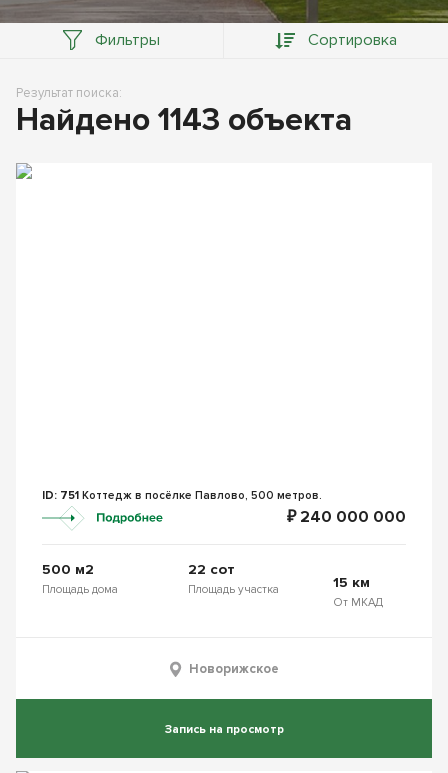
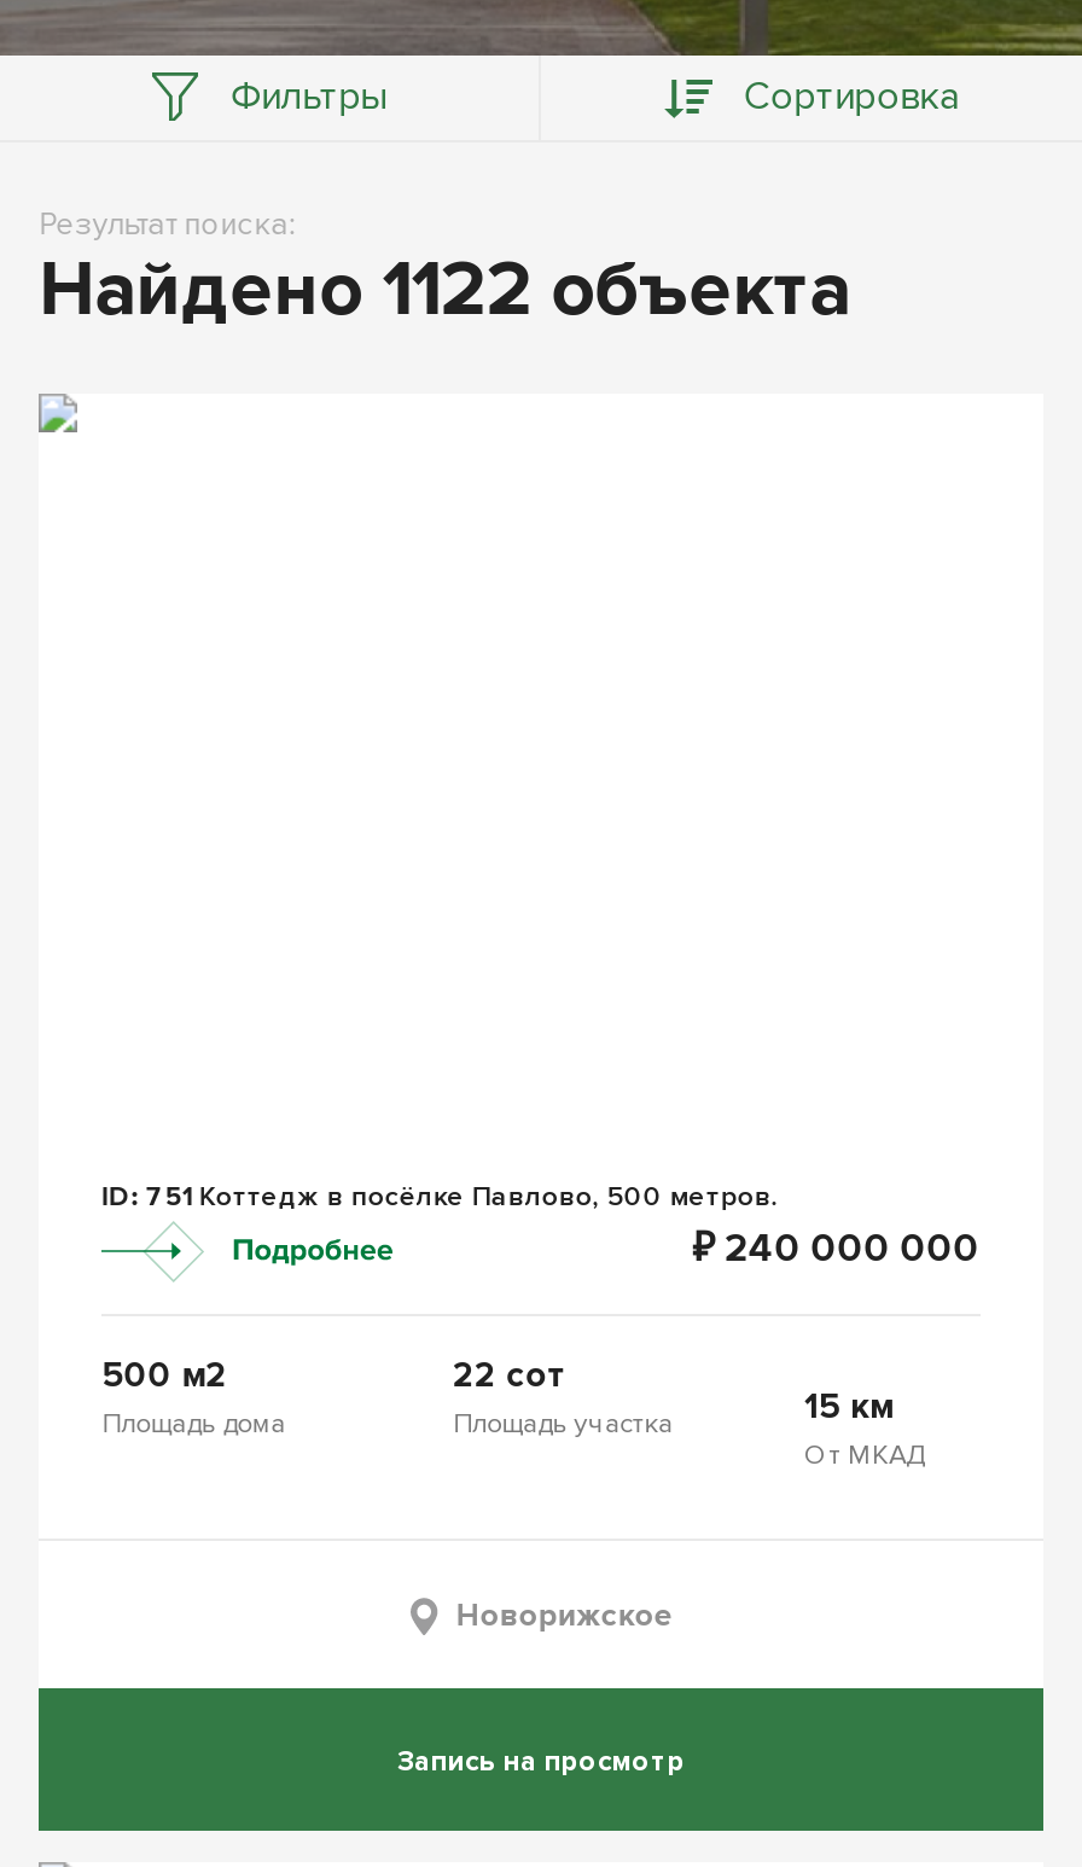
[16,100,352,139] Найдено 1143 объекта -> [39,243,851,337] Найдено 1122 объекта

